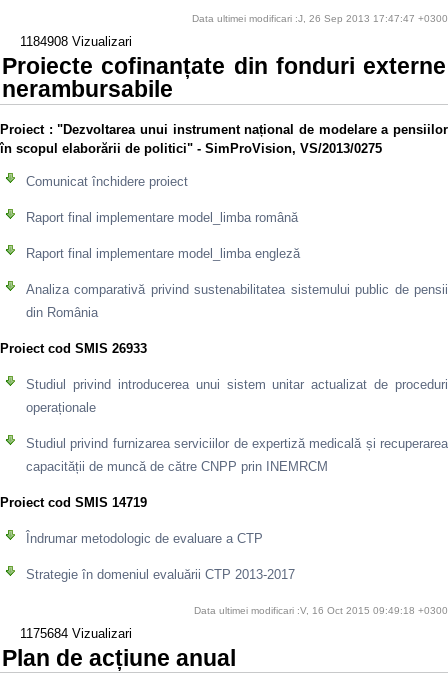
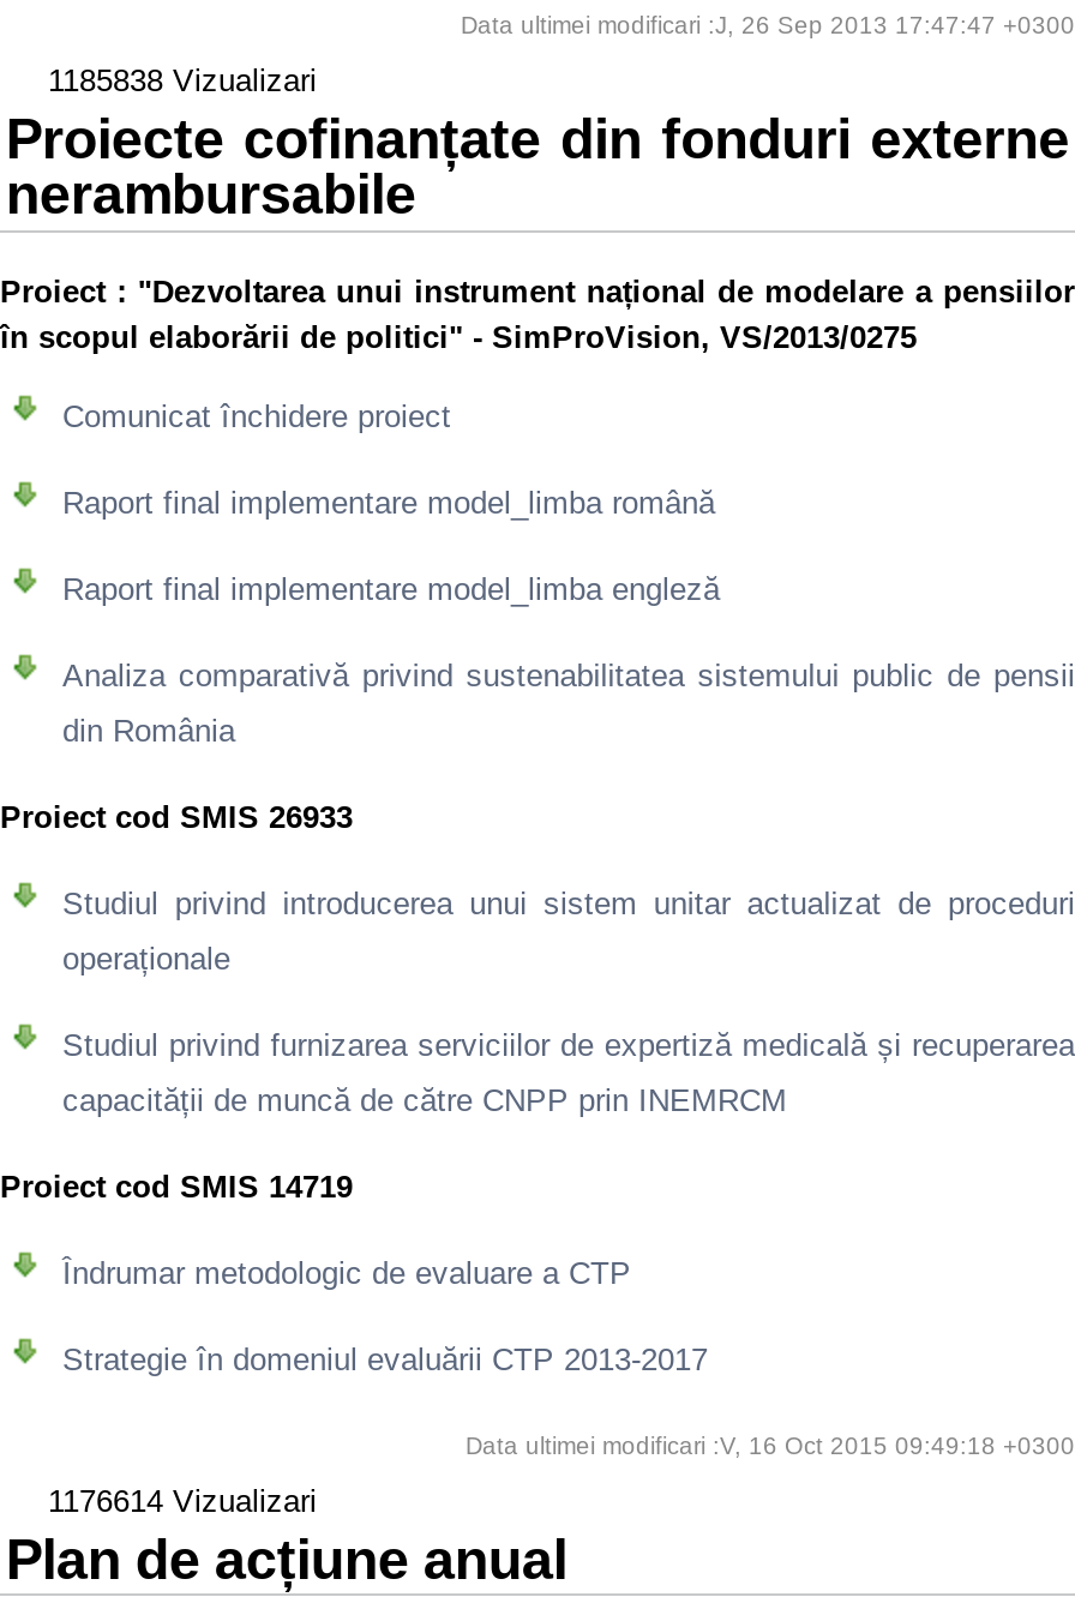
[20,34,132,49] 1184908 Vizualizari -> [48,62,317,98] 1185838 Vizualizari
[20,625,132,640] 1175684 Vizualizari -> [48,1482,317,1518] 1176614 Vizualizari

